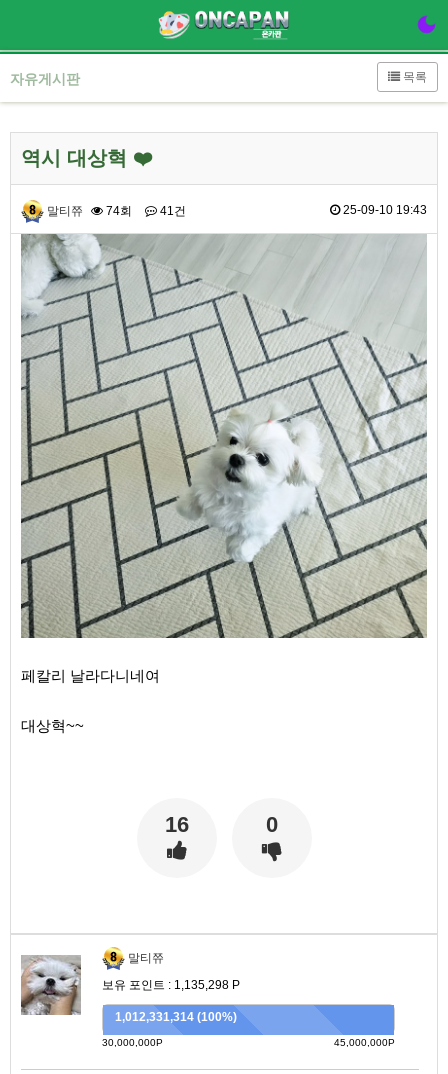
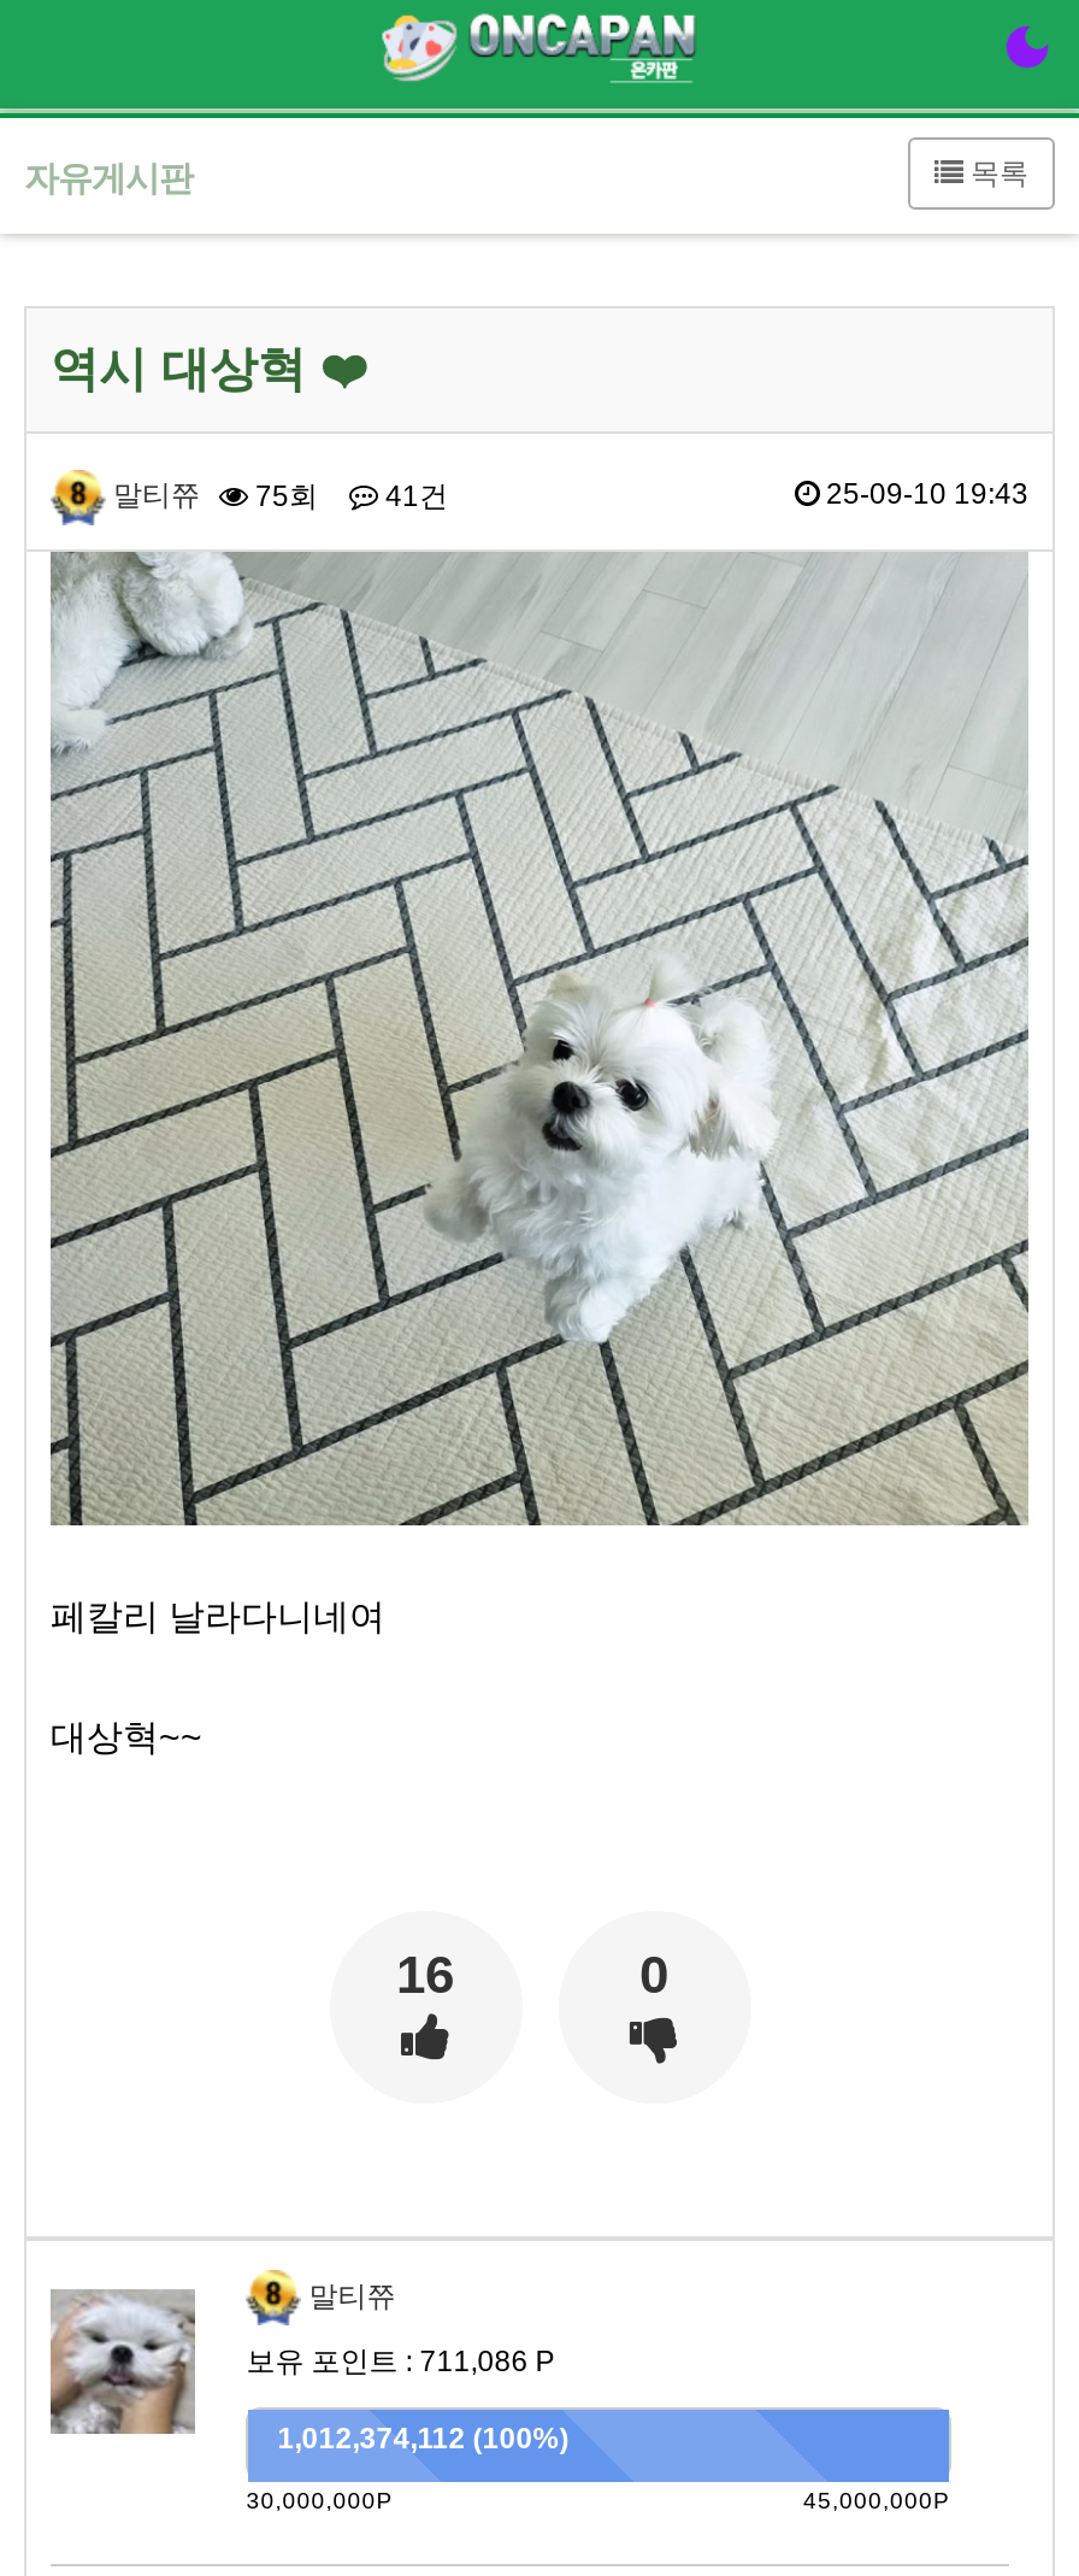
[103,204,132,218] 74회 -> [248,479,318,513] 75회
[102,978,240,992] 보유 포인트 : 1,135,298 P -> [246,2344,554,2377] 보유 포인트 : 711,086 P
[115,1010,237,1024] 1,012,331,314 (100%) -> [277,2421,569,2455] 1,012,374,112 (100%)

